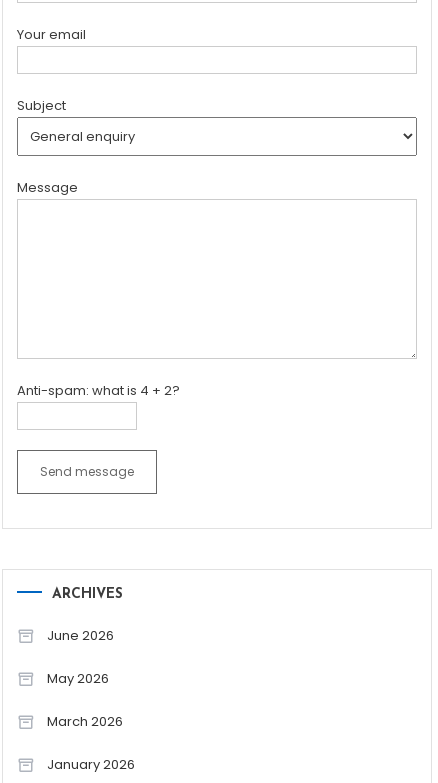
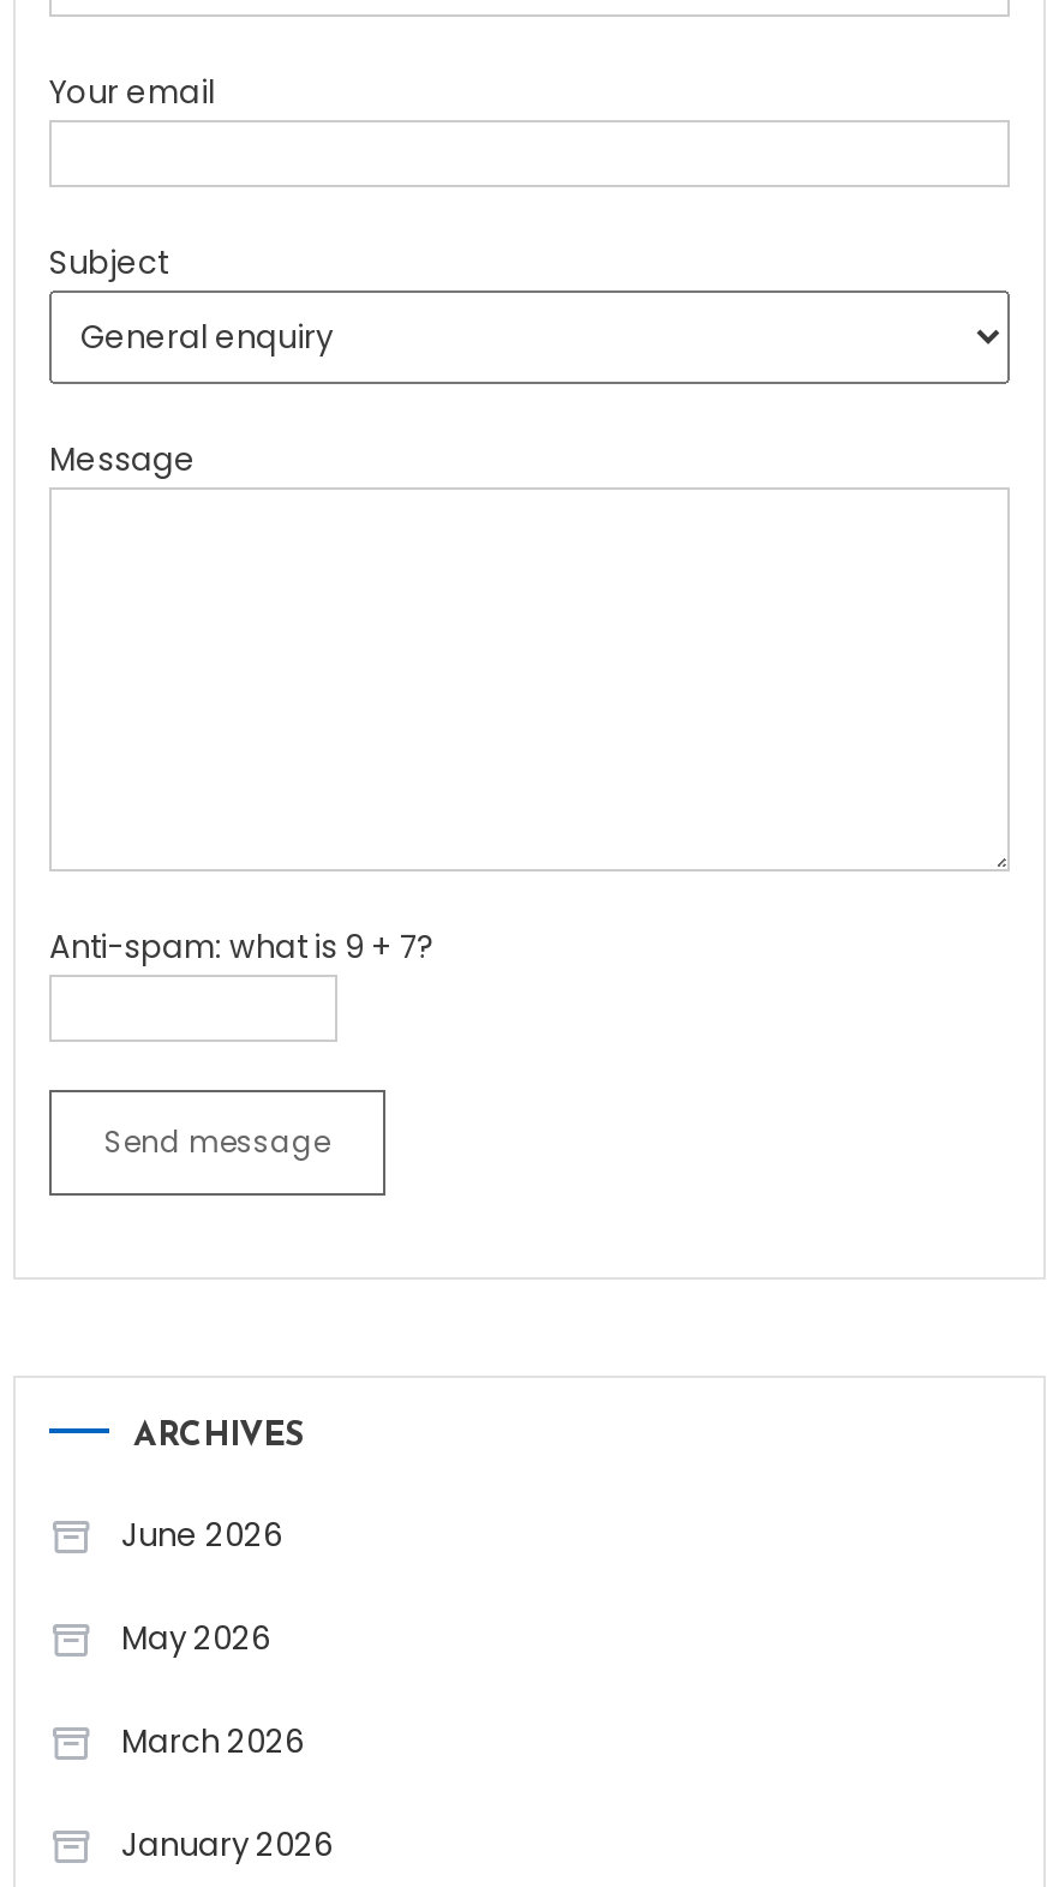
[17,381,180,400] Anti-spam: what is 4 + 2? -> [49,924,436,969] Anti-spam: what is 9 + 7?

